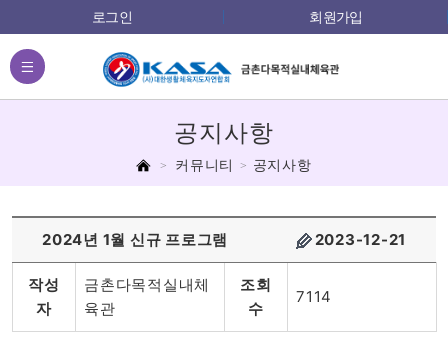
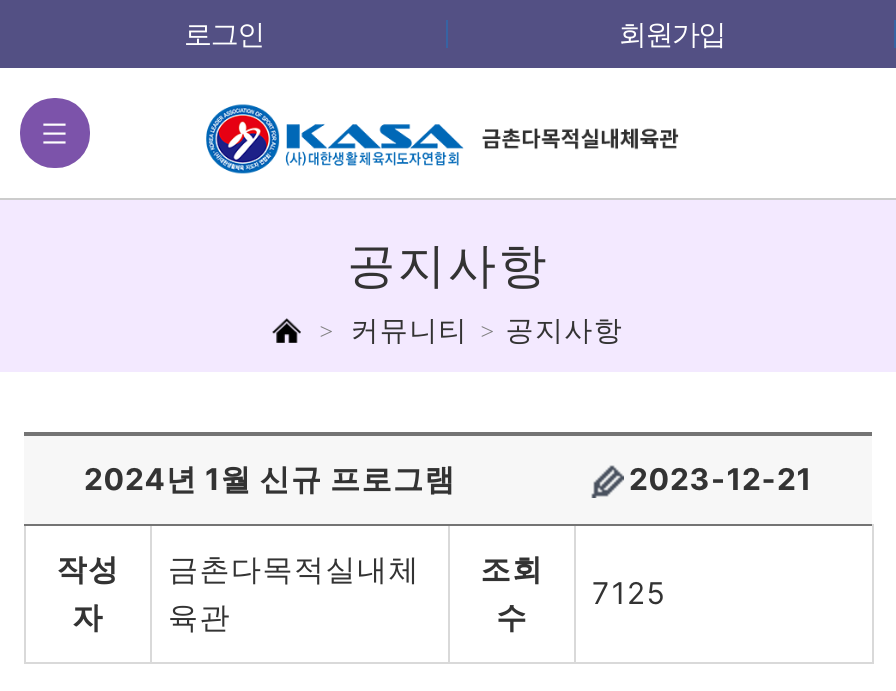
[296,287,332,306] 7114 -> [592,574,666,612] 7125

